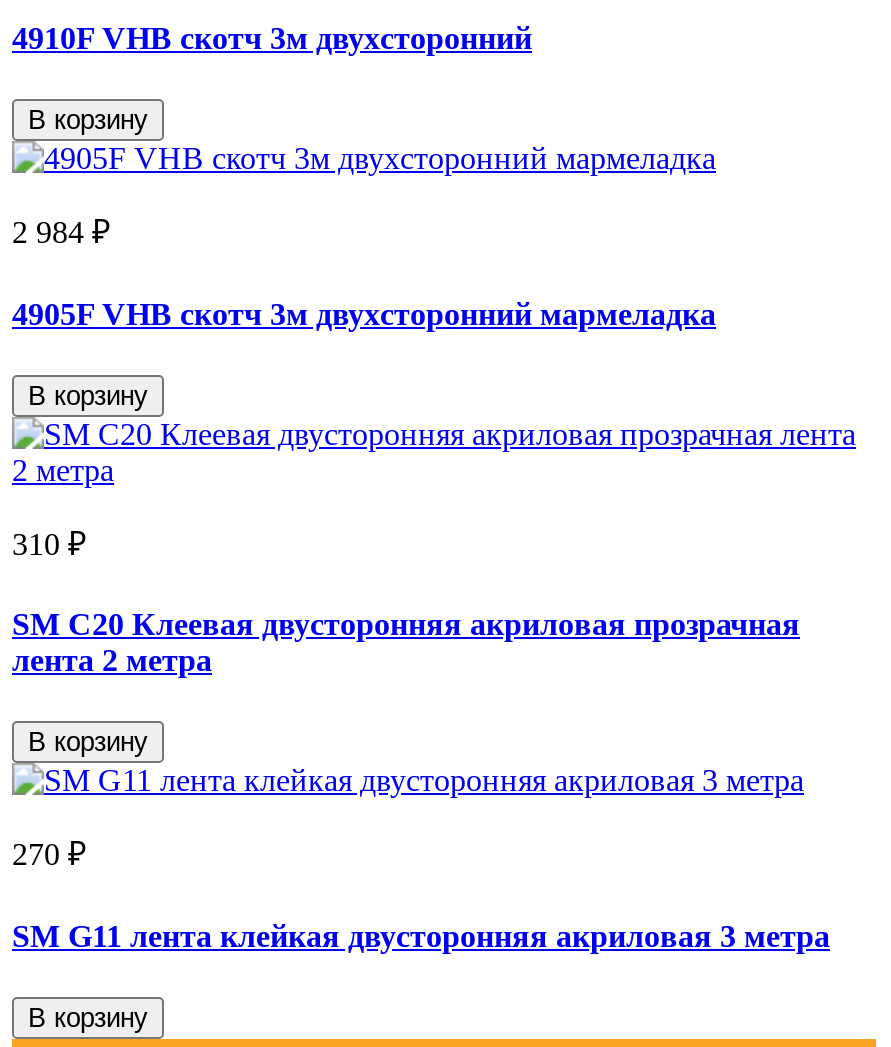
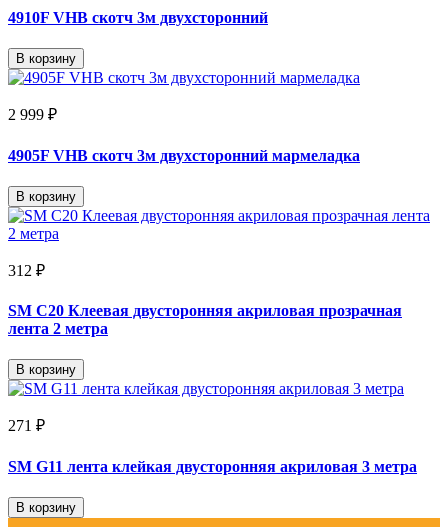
[12,216,110,250] 2 984 ₽ -> [8,106,57,123] 2 999 ₽
[12,527,86,561] 310 ₽ -> [8,262,45,279] 312 ₽
[12,838,86,872] 270 ₽ -> [8,417,45,434] 271 ₽

